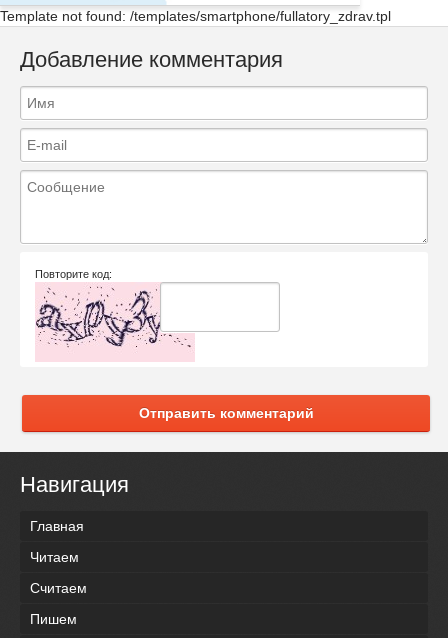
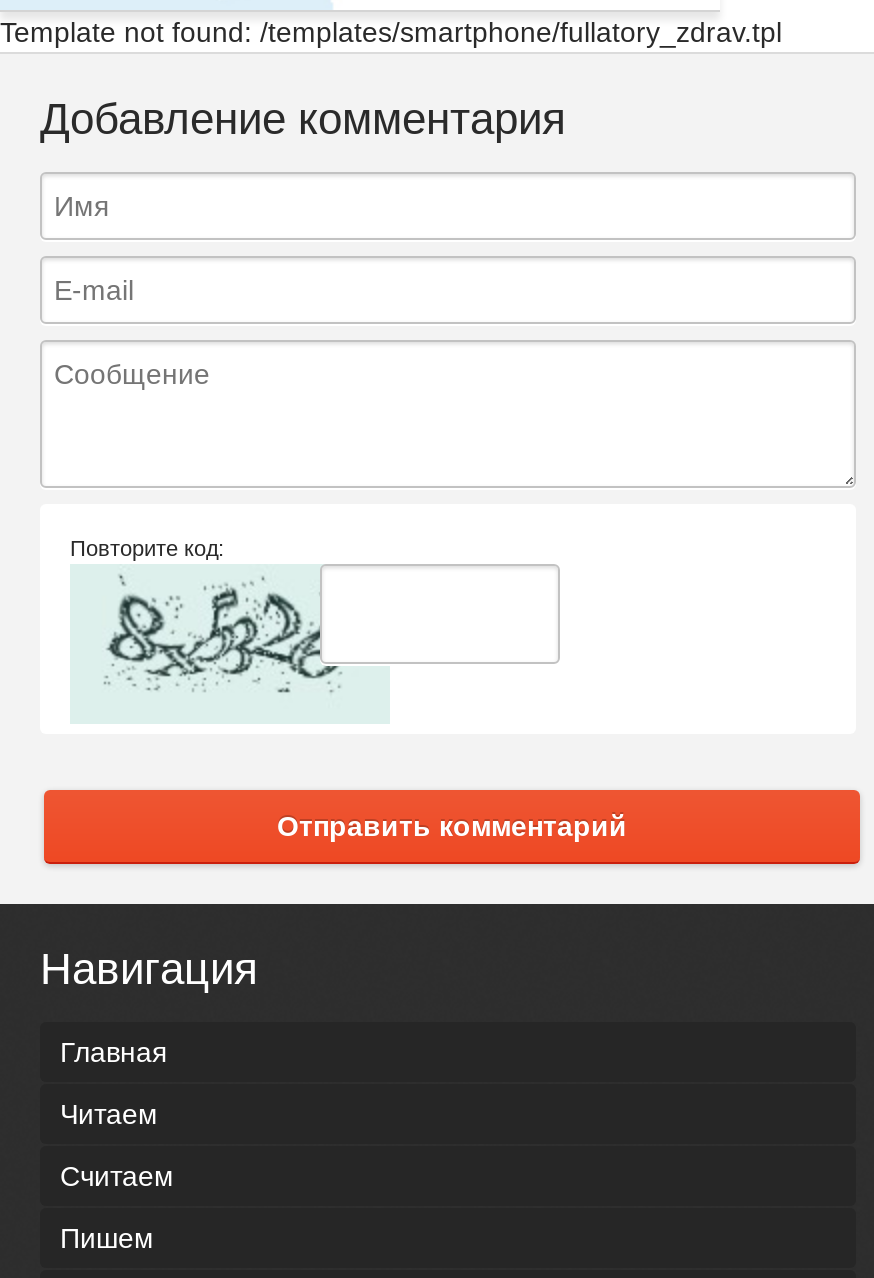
[35,284,193,360] [image] -> [72,566,388,722] [image]

